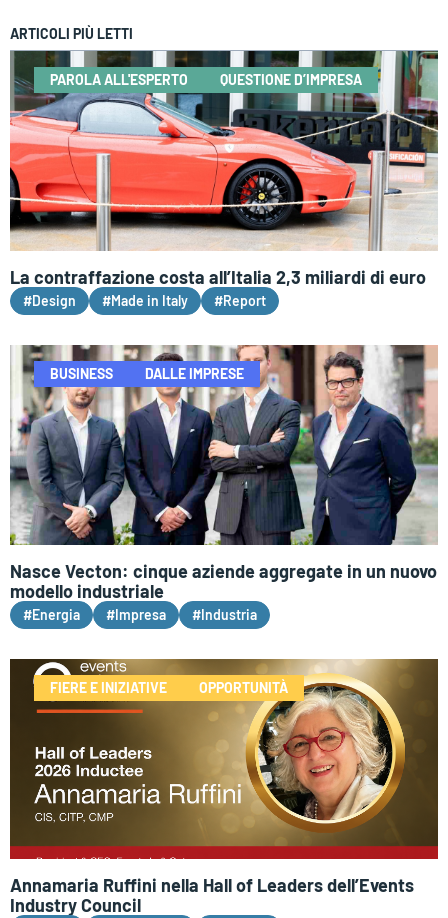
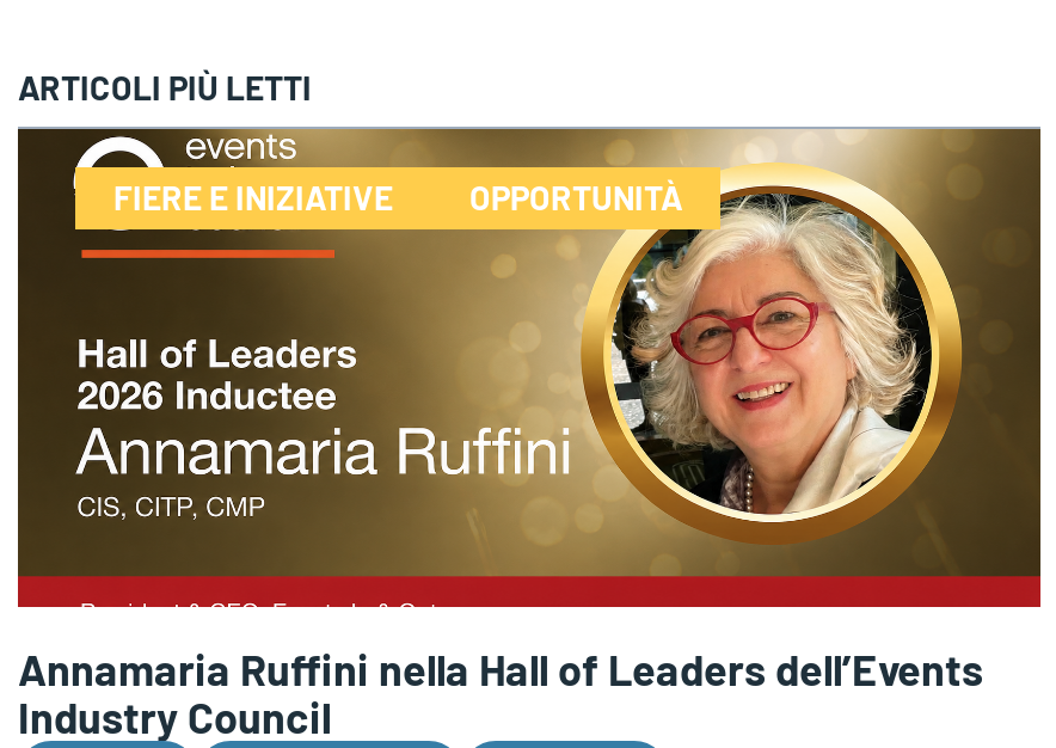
[9,50,438,251] [image] | PAROLA ALL'ESPERTO | QUESTIONE D’IMPRESA -> none
[10,266,426,309] La contraffazione costa all’Italia 2,3 miliardi di euro | #Design | #Made in Italy | #Report -> none
[9,344,439,546] [image] | BUSINESS | DALLE IMPRESE -> none
[10,560,437,623] Nasce Vecton: cinque aziende aggregate in un nuovo | modello industriale | #Energia | #Impresa | #Industria -> none

